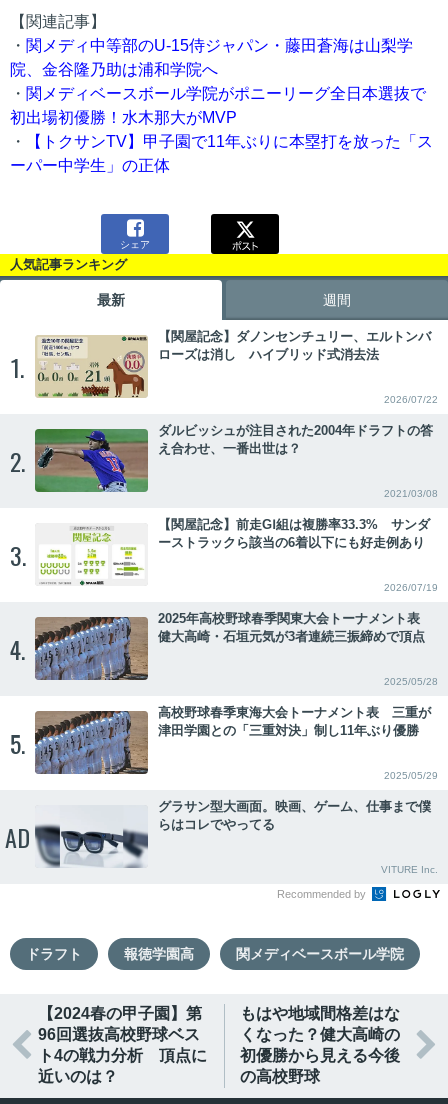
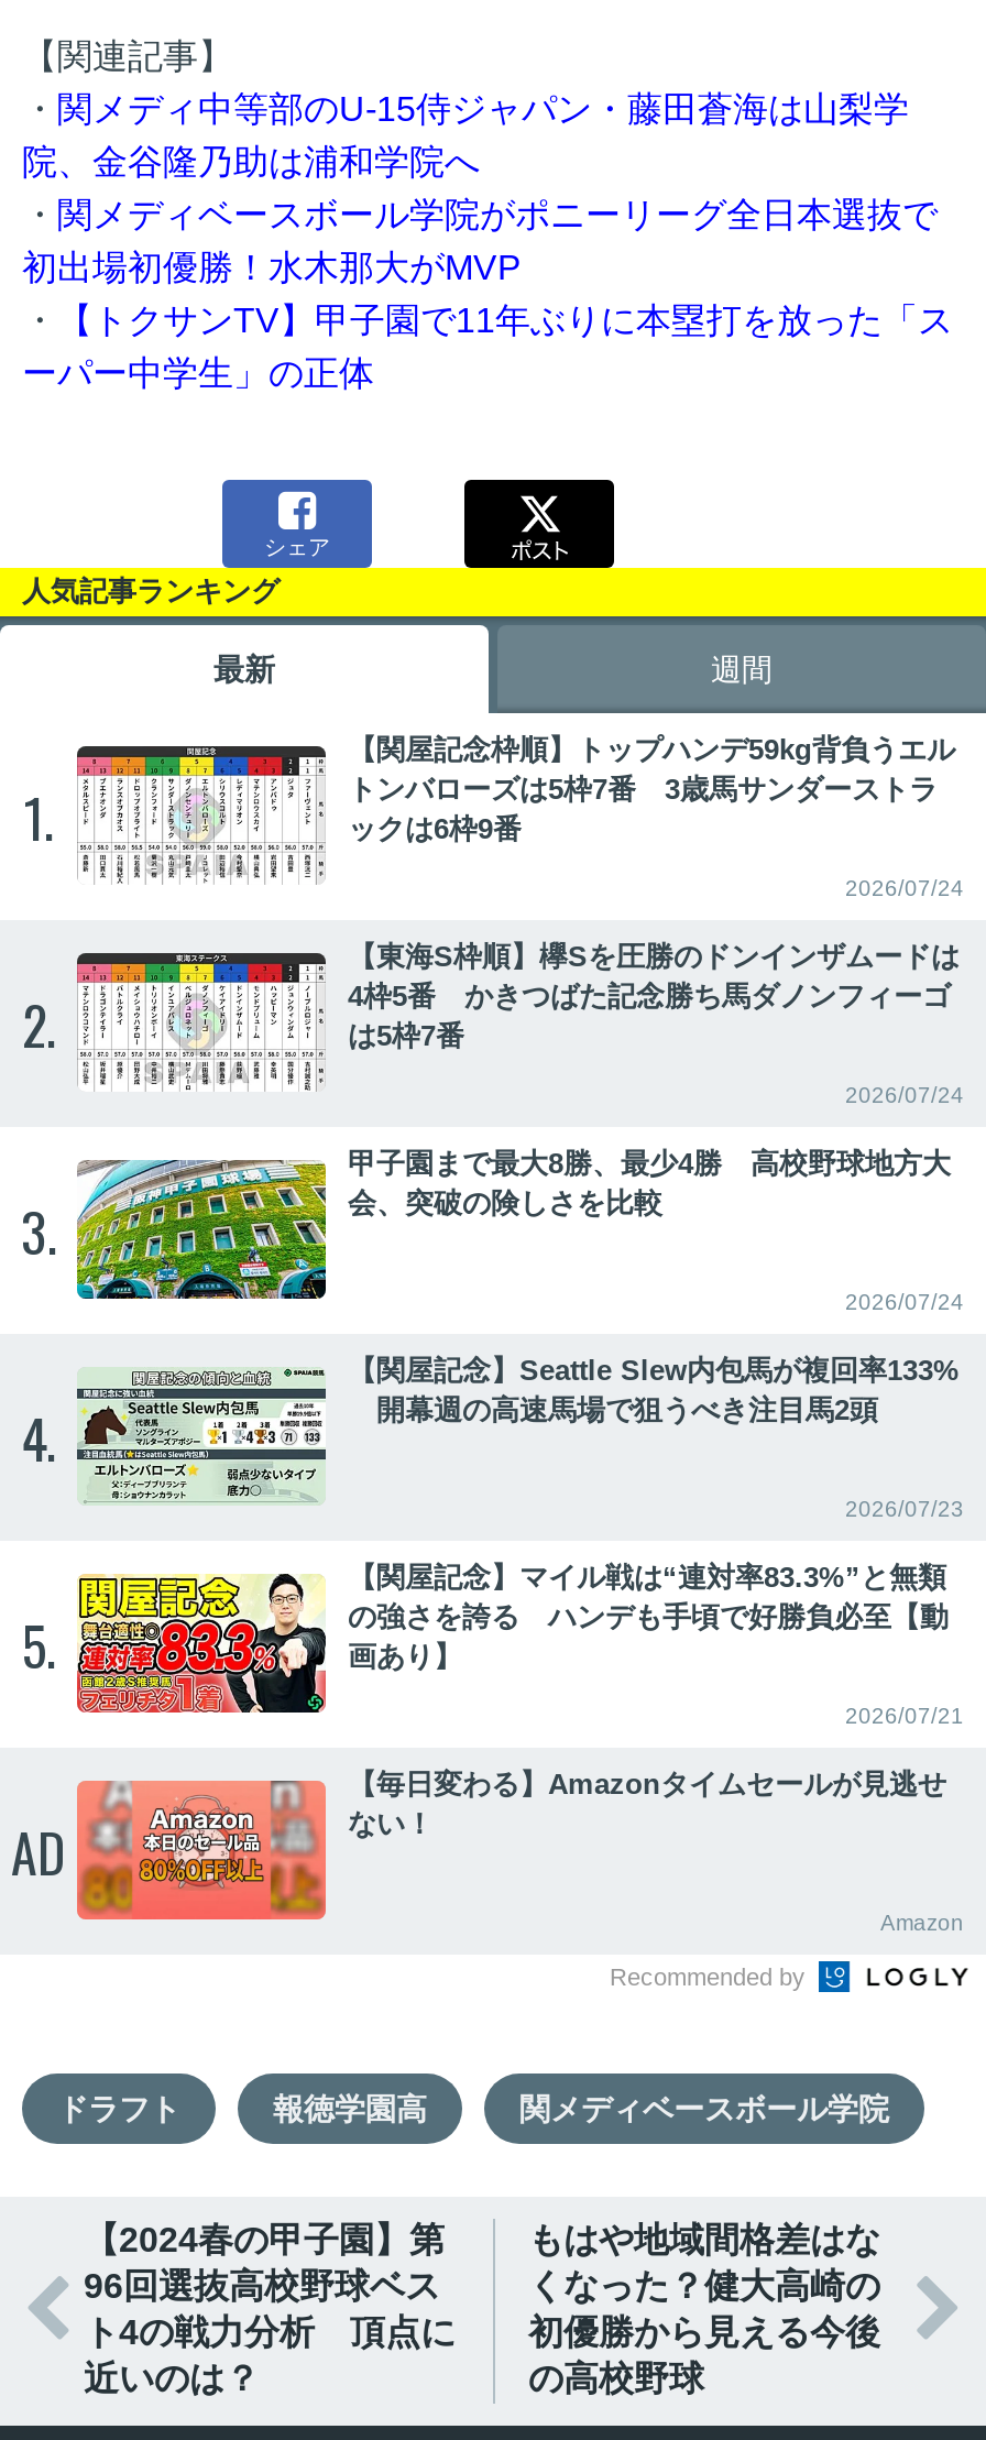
[35,329,431,399] [image] | 【関屋記念】ダノンセンチュリー、エルトンバ | ローズは消し ハイブリッド式消去法 -> [77,732,955,885] [image] | 【関屋記念枠順】トップハンデ59kg背負うエル | トンバローズは5枠7番 3歳馬サンダーストラ | ックは6枠9番
[384,394,438,405] 2026/07/22 -> [845,875,964,899] 2026/07/24
[34,423,433,493] [image] | ダルビッシュが注目された2004年ドラフトの答 | え合わせ、一番出世は？ -> [75,939,960,1092] [image] | 【東海S枠順】欅Sを圧勝のドンインザムードは | 4枠5番 かきつばた記念勝ち馬ダノンフィーゴ | は5枠7番
[384,488,438,499] 2021/03/08 -> [845,1082,964,1106] 2026/07/24
[35,517,430,586] [image] | 【関屋記念】前走GⅠ組は複勝率33.3% サンダ | ーストラックら該当の6着以下にも好走例あり -> [75,1146,951,1301] [image] | 甲子園まで最大8勝、最少4勝 高校野球地方大 | 会、突破の険しさを比較
[384,582,438,593] 2026/07/19 -> [845,1289,964,1313] 2026/07/24
[34,611,433,681] [image] | 2025年高校野球春季関東大会トーナメント表 | 健大高崎・石垣元気が3者連続三振締めで頂点 -> [77,1353,960,1506] [image] | 【関屋記念】Seattle Slew内包馬が複回率133% | 開幕週の高速馬場で狙うべき注目馬2頭
[384,676,438,687] 2025/05/28 -> [845,1496,964,1520] 2026/07/23
[34,705,431,775] [image] | 高校野球春季東海大会トーナメント表 三重が | 津田学園との「三重対決」制し11年ぶり優勝 -> [75,1560,949,1715] [image] | 【関屋記念】マイル戦は“連対率83.3%”と無類 | の強さを誇る ハンデも手頃で好勝負必至【動 | 画あり】
[384,770,438,781] 2025/05/29 -> [845,1703,964,1727] 2026/07/21
[34,799,431,869] [image] | グラサン型大画面。映画、ゲーム、仕事まで僕 | らはコレでやってる -> [75,1767,946,1922] [image] | 【毎日変わる】Amazonタイムセールが見逃せ | ない！
[381,864,438,875] VITURE Inc. -> [880,1910,964,1934] Amazon

